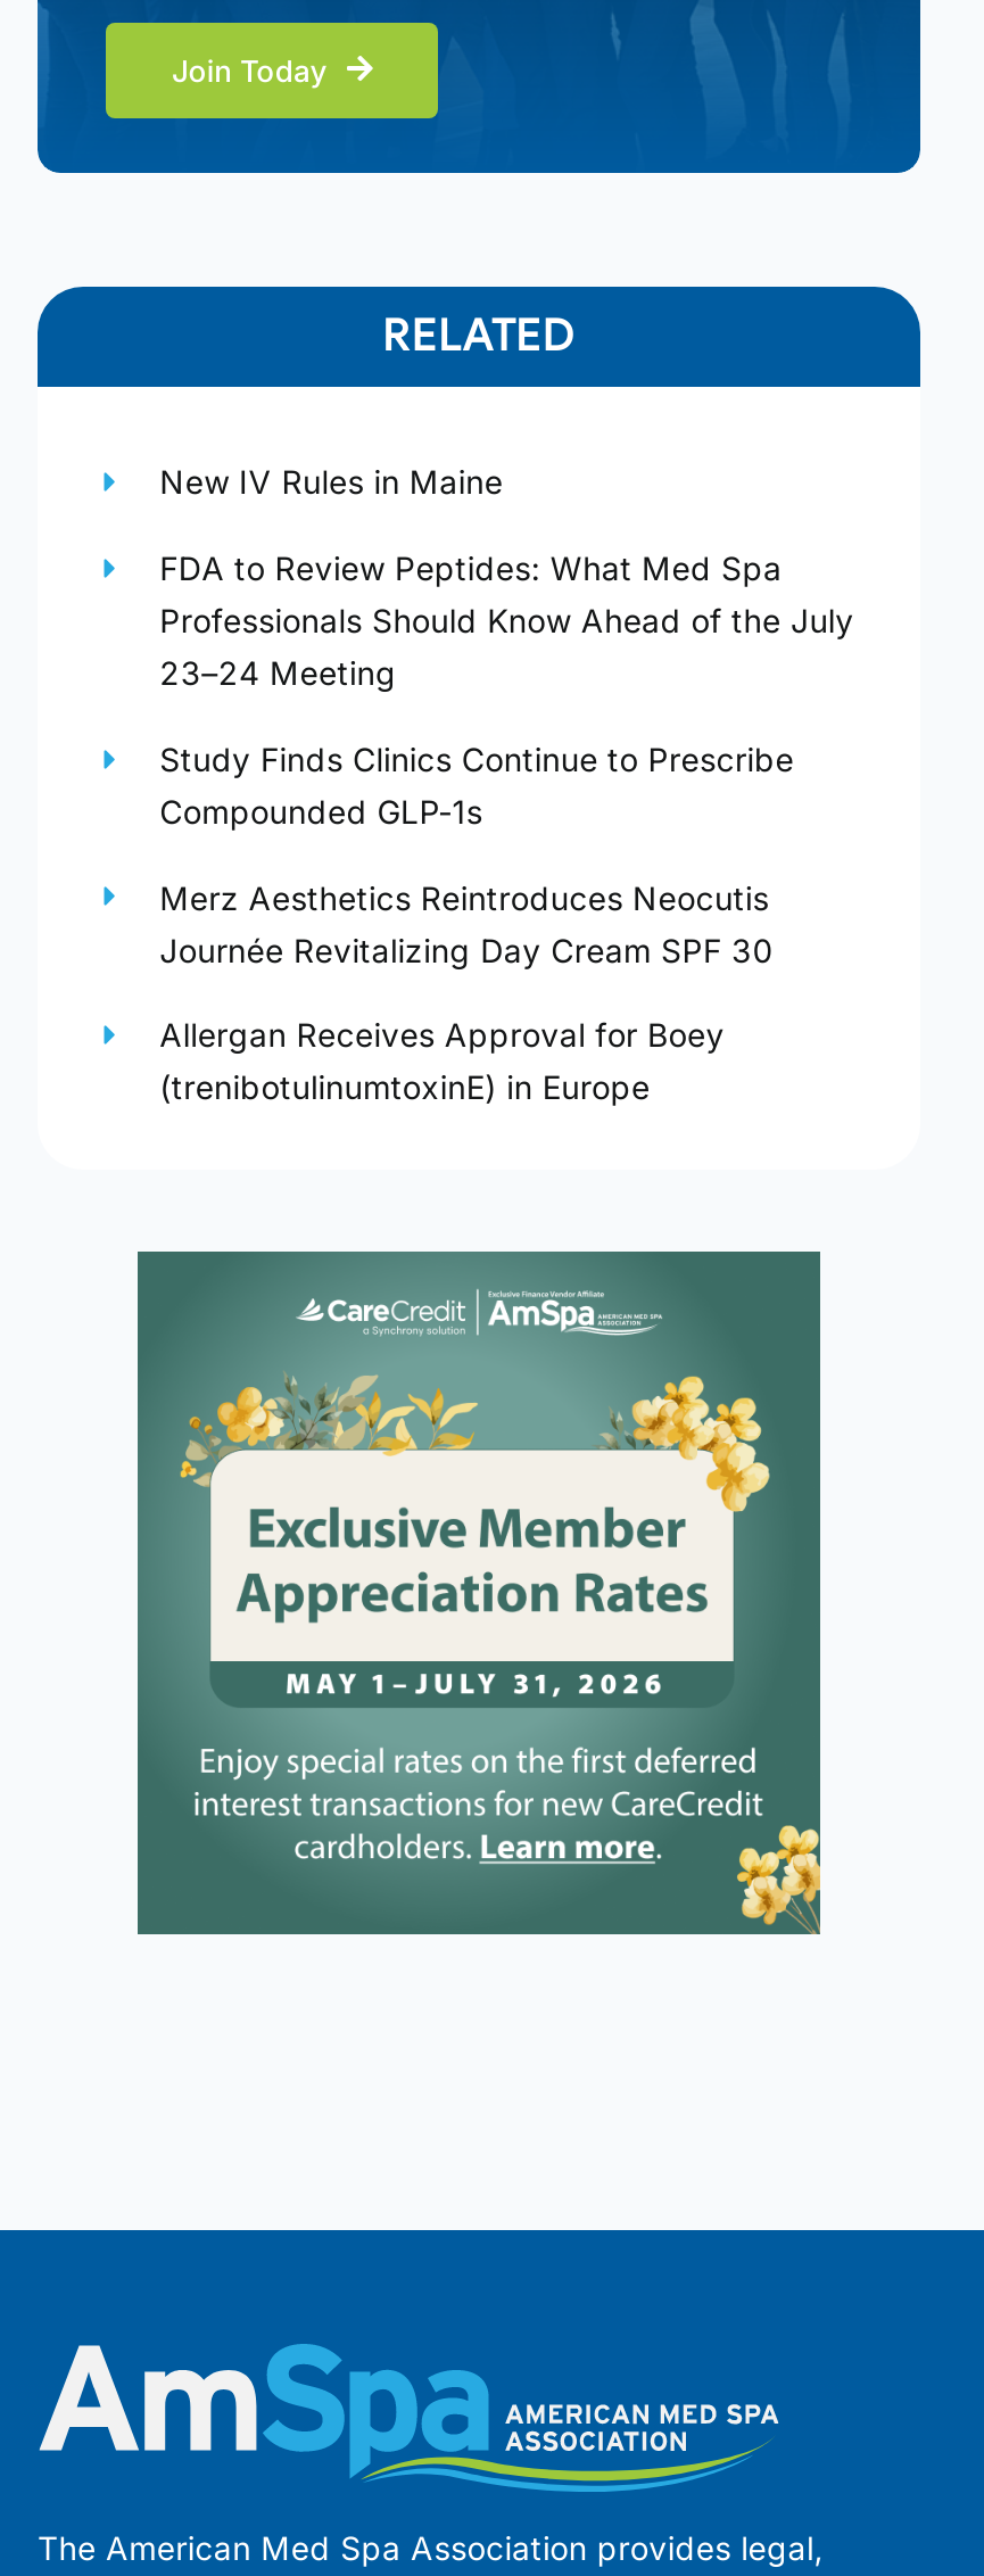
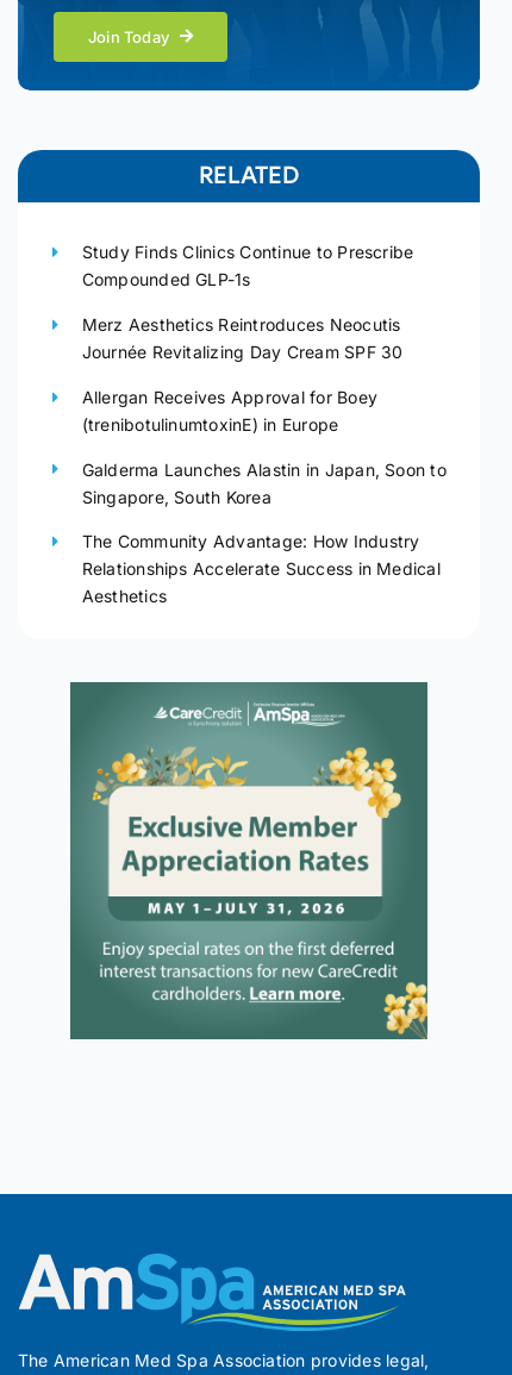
[159,462,854,691] New IV Rules in Maine | FDA to Review Peptides: What Med Spa | Professionals Should Know Ahead of the July | 23–24 Meeting -> none
moved [159,739,794,1107] -> [82,242,414,434]: Study Finds Clinics Continue to Prescribe | Compounded GLP-1s | Merz Aesthetics Reintroduces Neocutis | Journée Revitalizing Day Cream SPF 30 | Allergan Receives Approval for Boey | (trenibotulinumtoxinE) in Europe
none -> [82,459,446,606] Galderma Launches Alastin in Japan, Soon to | Singapore, South Korea | The Community Advantage: How Industry | Relationships Accelerate Success in Medical | Aesthetics

